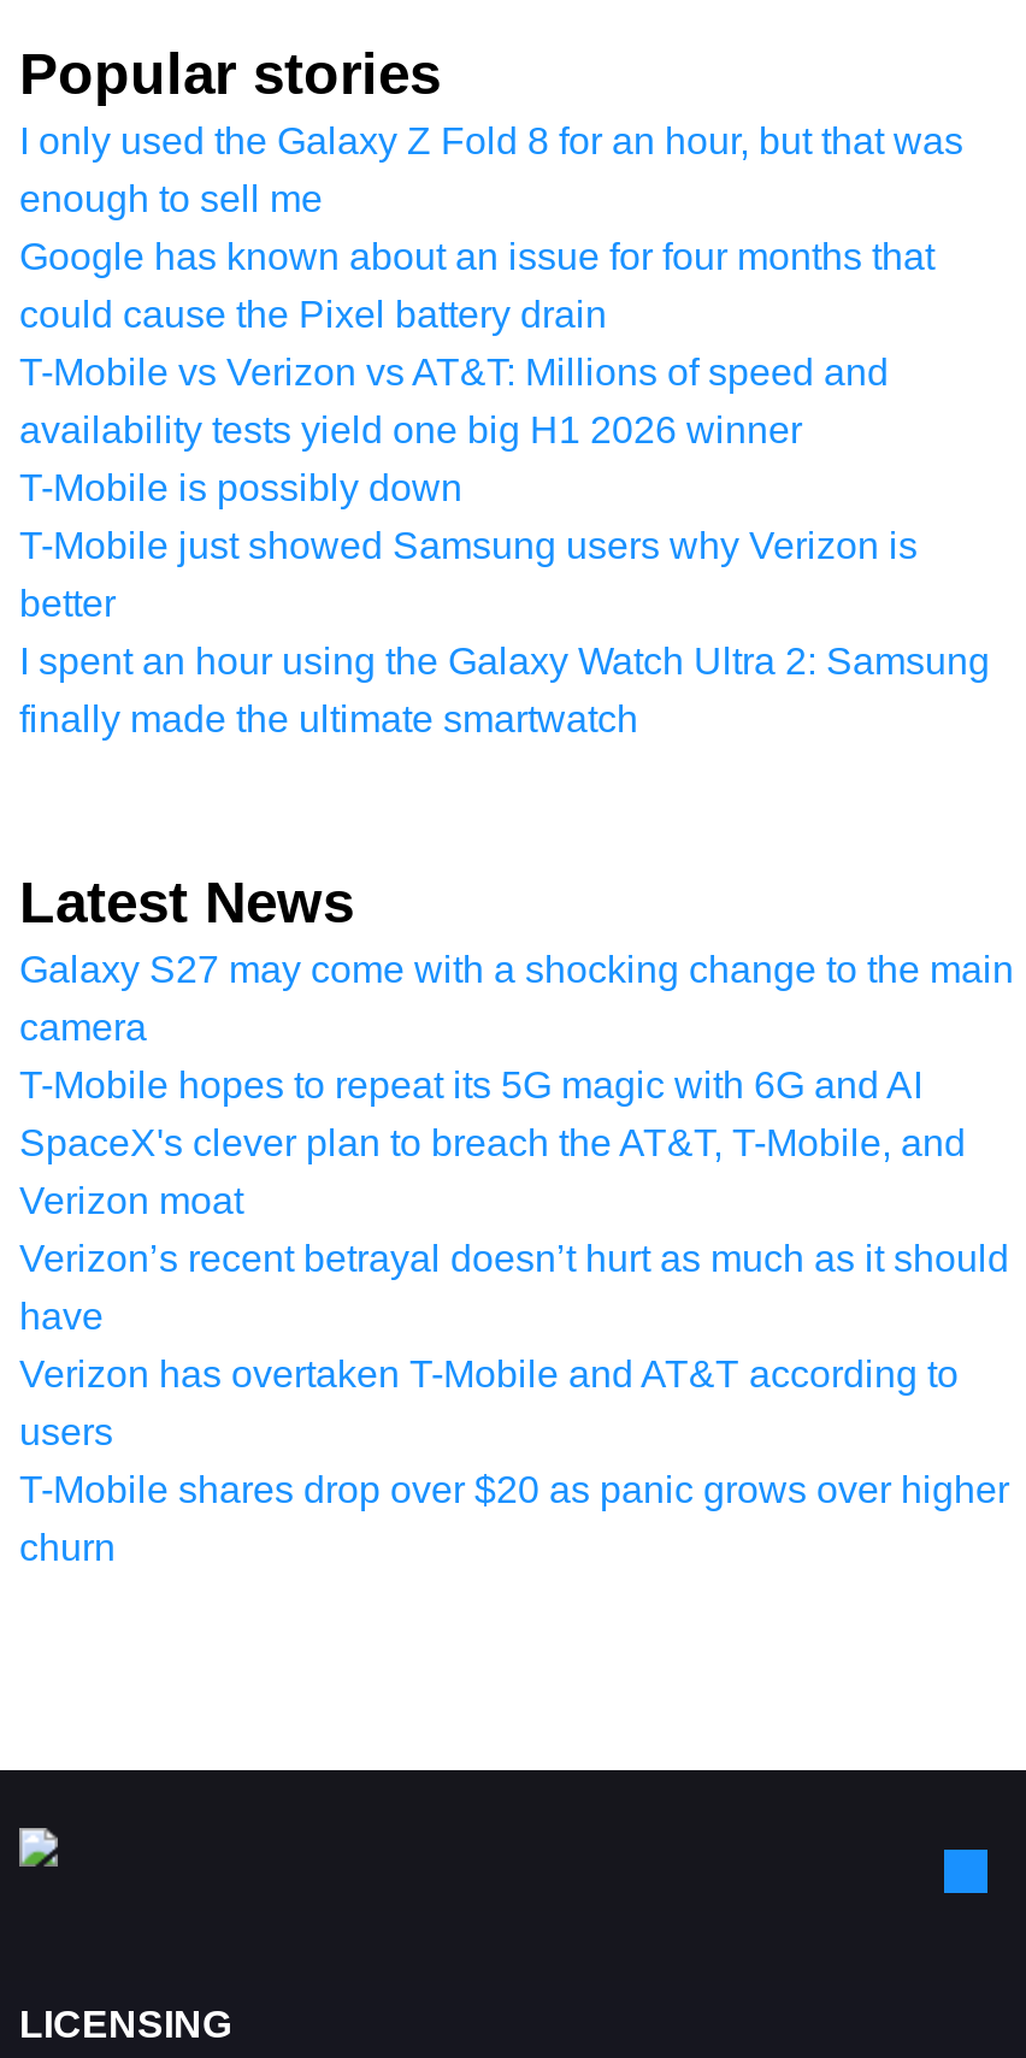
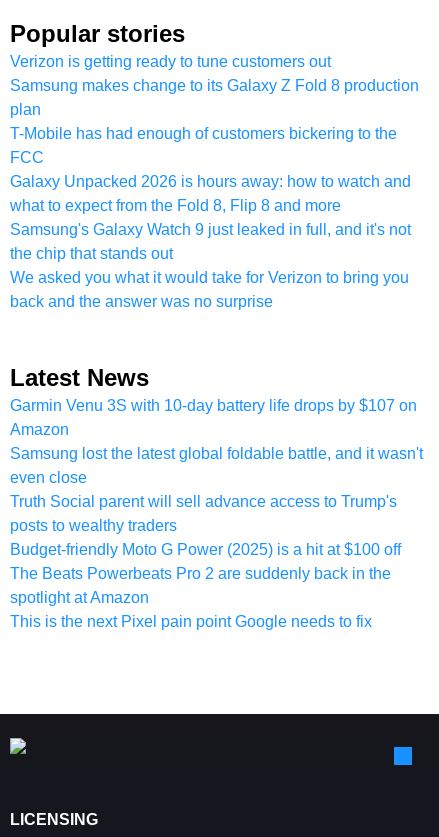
[19,120,990,739] I only used the Galaxy Z Fold 8 for an hour, but that was | enough to sell me | Google has known about an issue for four months that | could cause the Pixel battery drain | T-Mobile vs Verizon vs AT&T: Millions of speed and | availability tests yield one big H1 2026 winner | T-Mobile is possibly down | T-Mobile just showed Samsung users why Verizon is | better | I spent an hour using the Galaxy Watch Ultra 2: Samsung | finally made the ultimate smartwatch -> [10,53,419,310] Verizon is getting ready to tune customers out | Samsung makes change to its Galaxy Z Fold 8 production | plan | T-Mobile has had enough of customers bickering to the | FCC | Galaxy Unpacked 2026 is hours away: how to watch and | what to expect from the Fold 8, Flip 8 and more | Samsung's Galaxy Watch 9 just leaked in full, and it's not | the chip that stands out | We asked you what it would take for Verizon to bring you | back and the answer was no surprise
[19,949,1014,1568] Galaxy S27 may come with a shocking change to the main | camera | T-Mobile hopes to repeat its 5G magic with 6G and AI | SpaceX's clever plan to breach the AT&T, T-Mobile, and | Verizon moat | Verizon’s recent betrayal doesn’t hurt as much as it should | have | Verizon has overtaken T-Mobile and AT&T according to | users | T-Mobile shares drop over $20 as panic grows over higher | churn -> [10,397,423,630] Garmin Venu 3S with 10-day battery life drops by $107 on | Amazon | Samsung lost the latest global foldable battle, and it wasn't | even close | Truth Social parent will sell advance access to Trump's | posts to wealthy traders | Budget-friendly Moto G Power (2025) is a hit at $100 off | The Beats Powerbeats Pro 2 are suddenly back in the | spotlight at Amazon | This is the next Pixel pain point Google needs to fix

